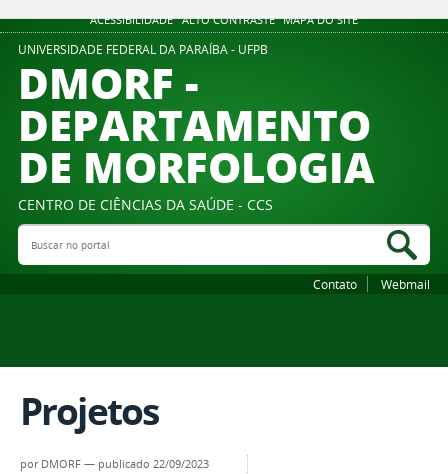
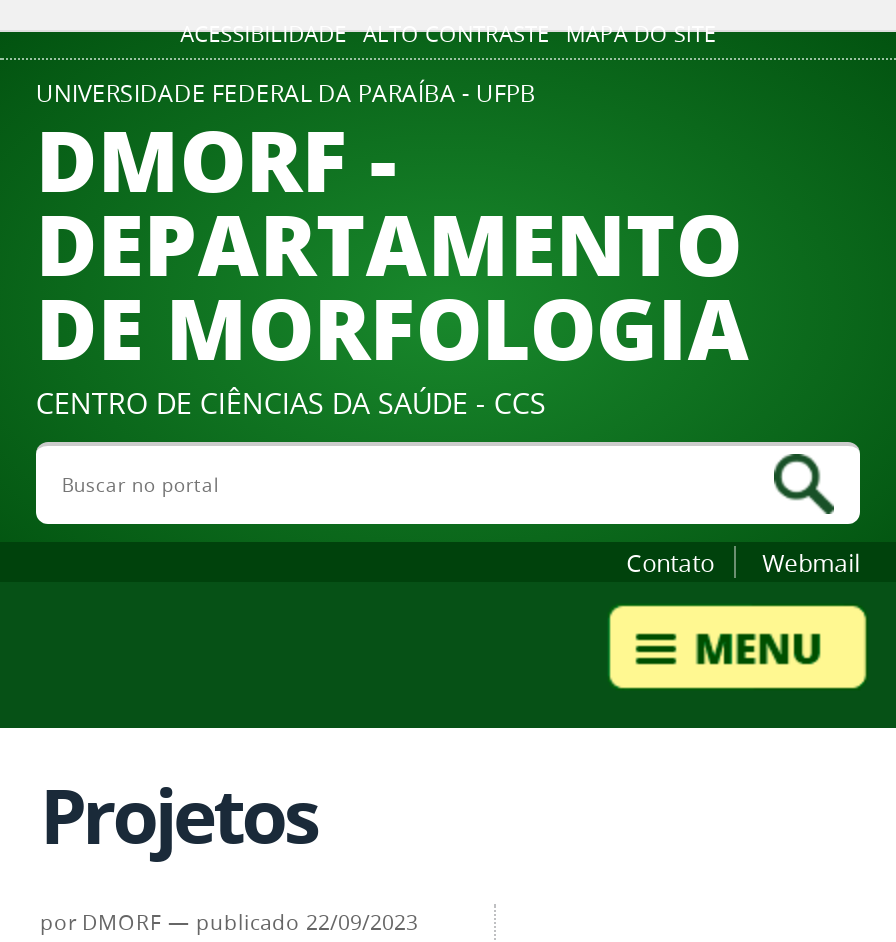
none -> [608,604,868,690] [image]

